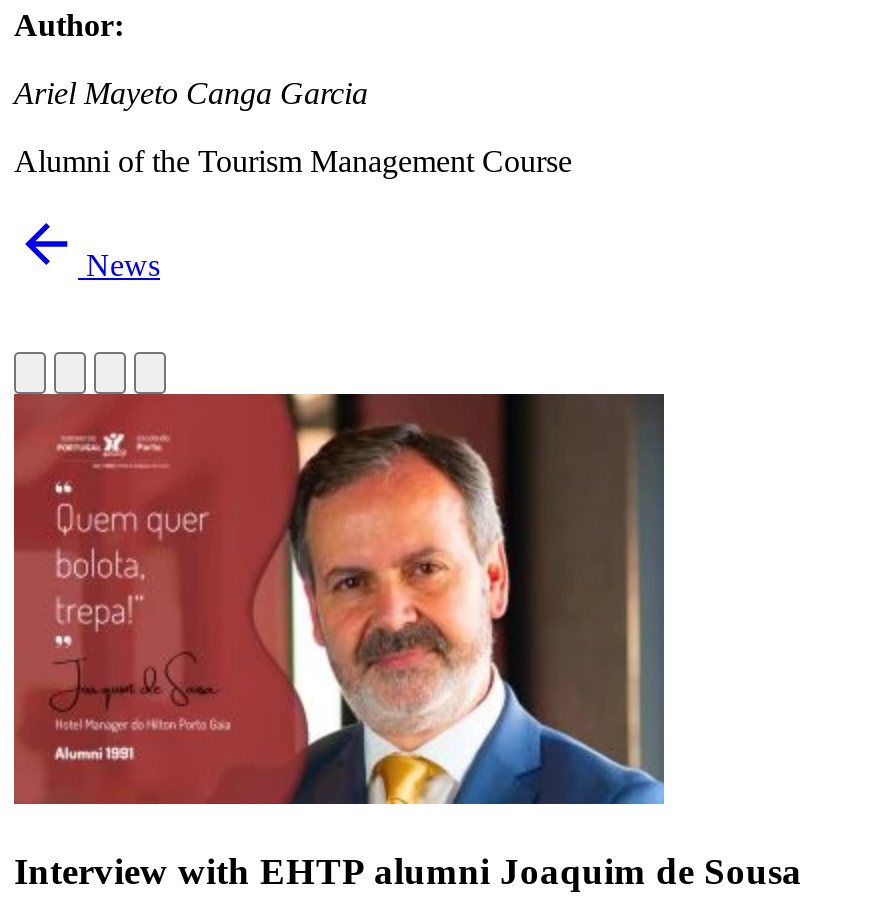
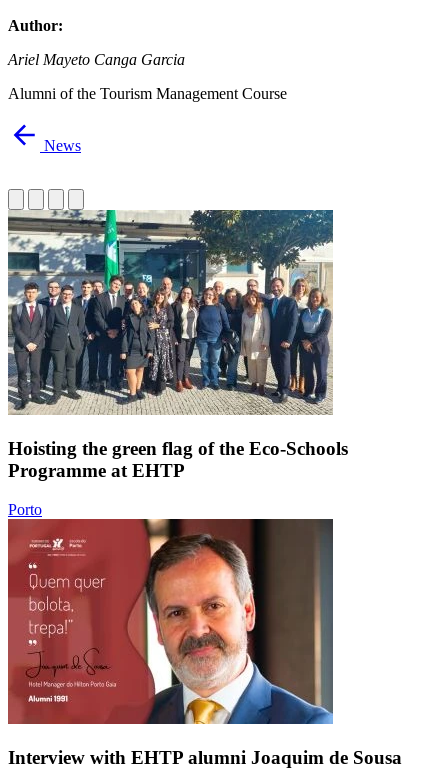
none -> [7,209,348,518] [image] | Hoisting the green flag of the Eco-Schools | Programme at EHTP | Porto

